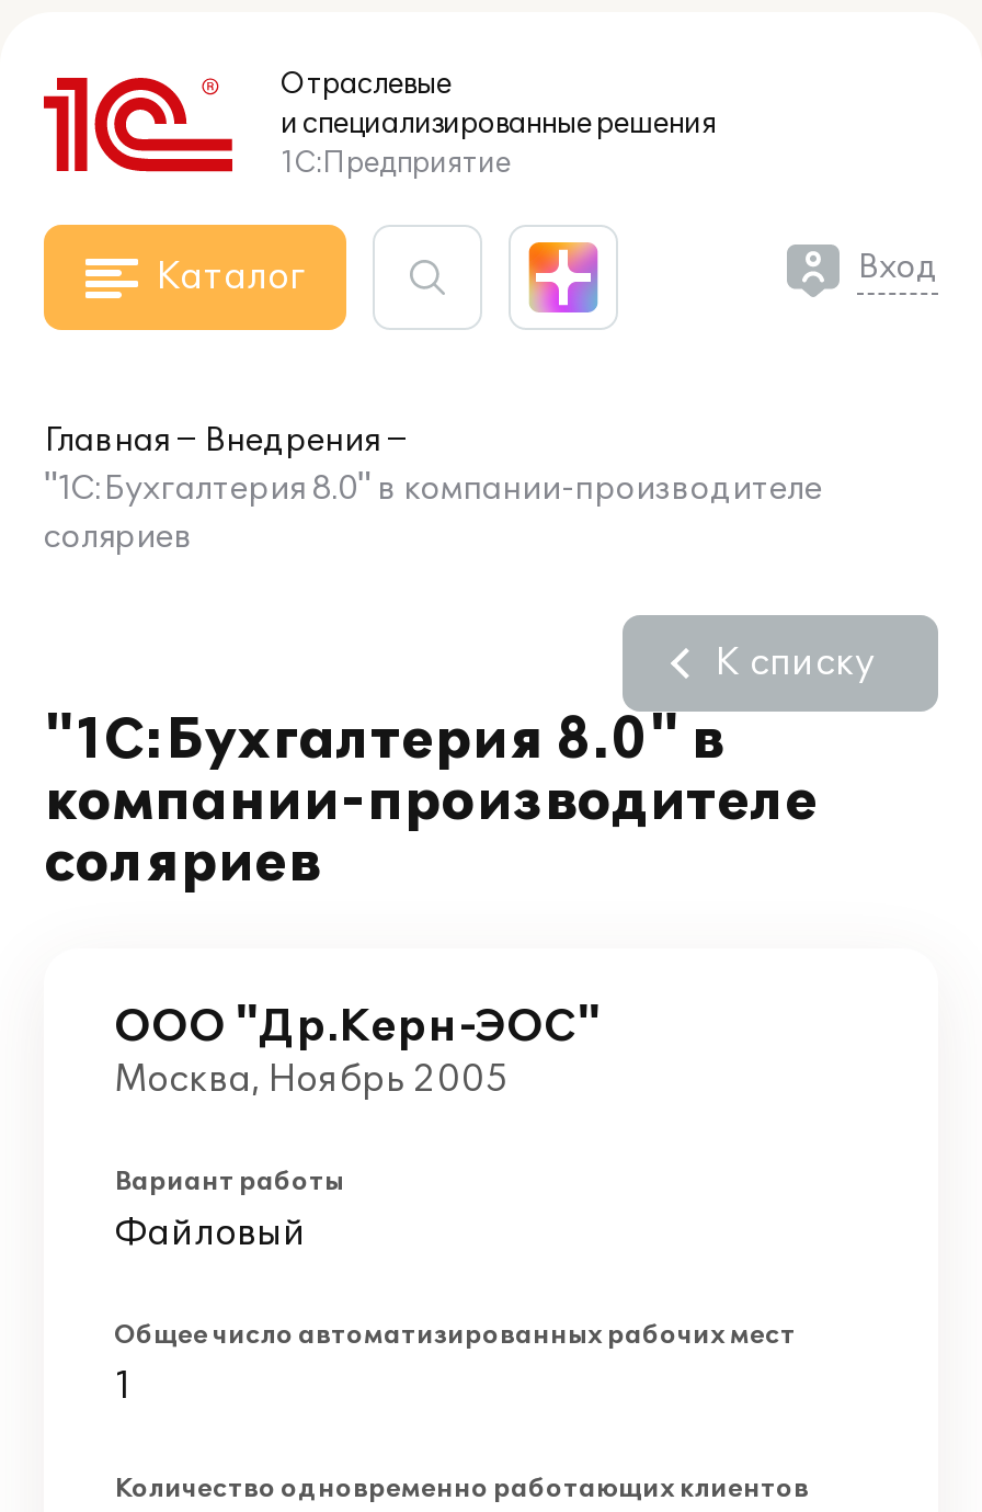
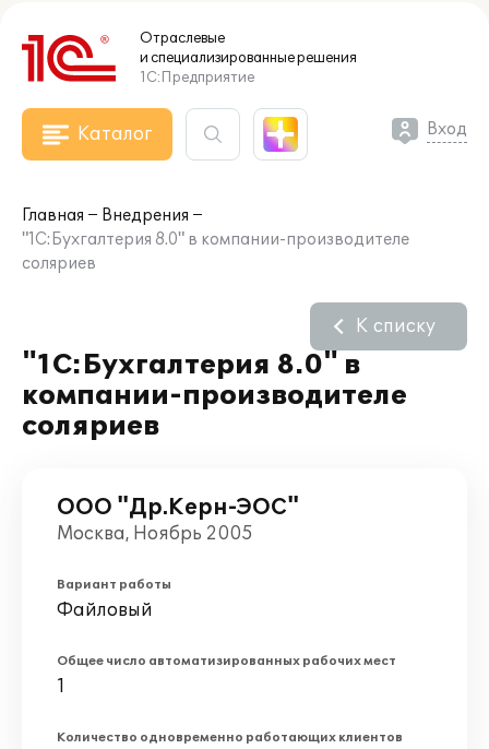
[528,240,601,312] [image] -> [263,116,299,152] [image]

